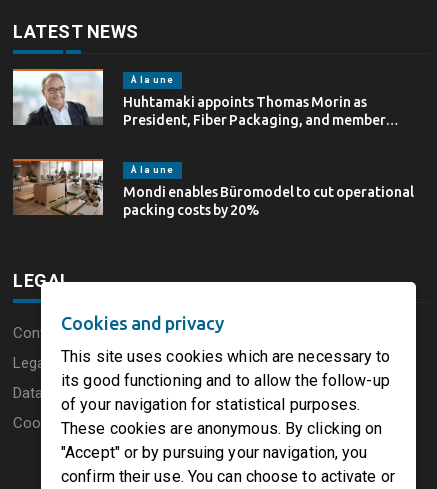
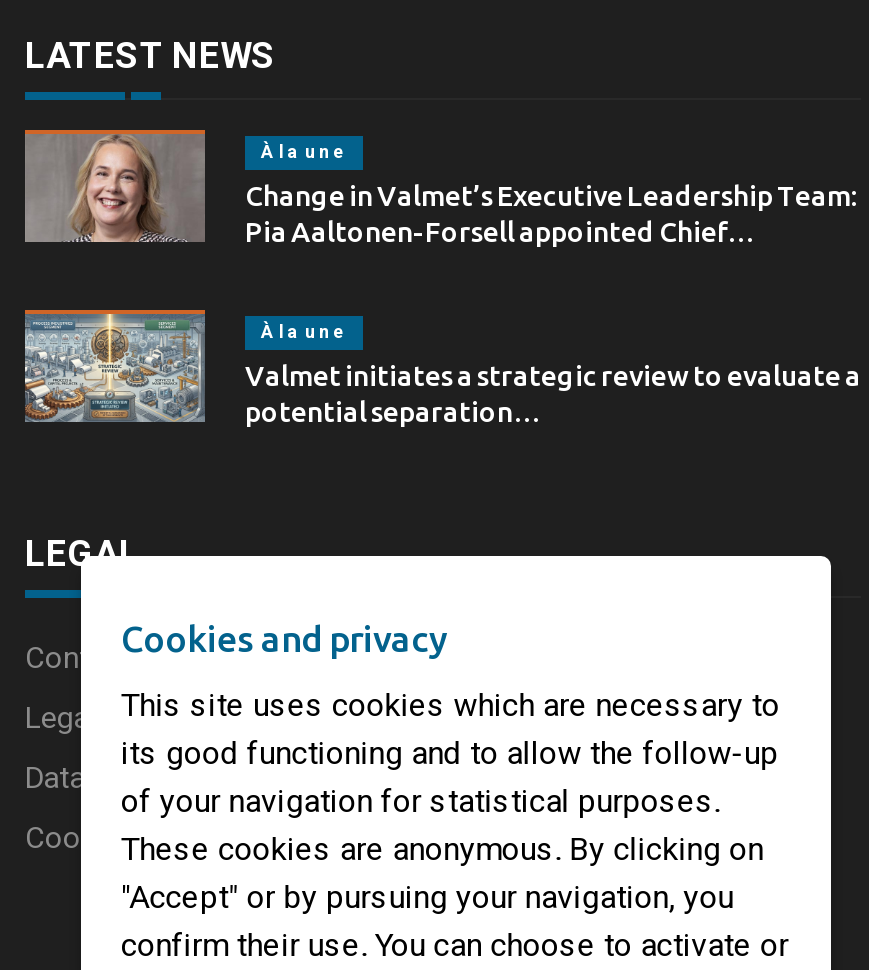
[13,70,399,128] [image] | Huhtamaki appoints Thomas Morin as | President, Fiber Packaging, and member… -> [25,134,857,248] [image] | Change in Valmet’s Executive Leadership Team: | Pia Aaltonen-Forsell appointed Chief…
[13,160,414,218] [image] | Mondi enables Büromodel to cut operational | packing costs by 20% -> [23,314,861,428] [image] | Valmet initiates a strategic review to evaluate a | potential separation…

